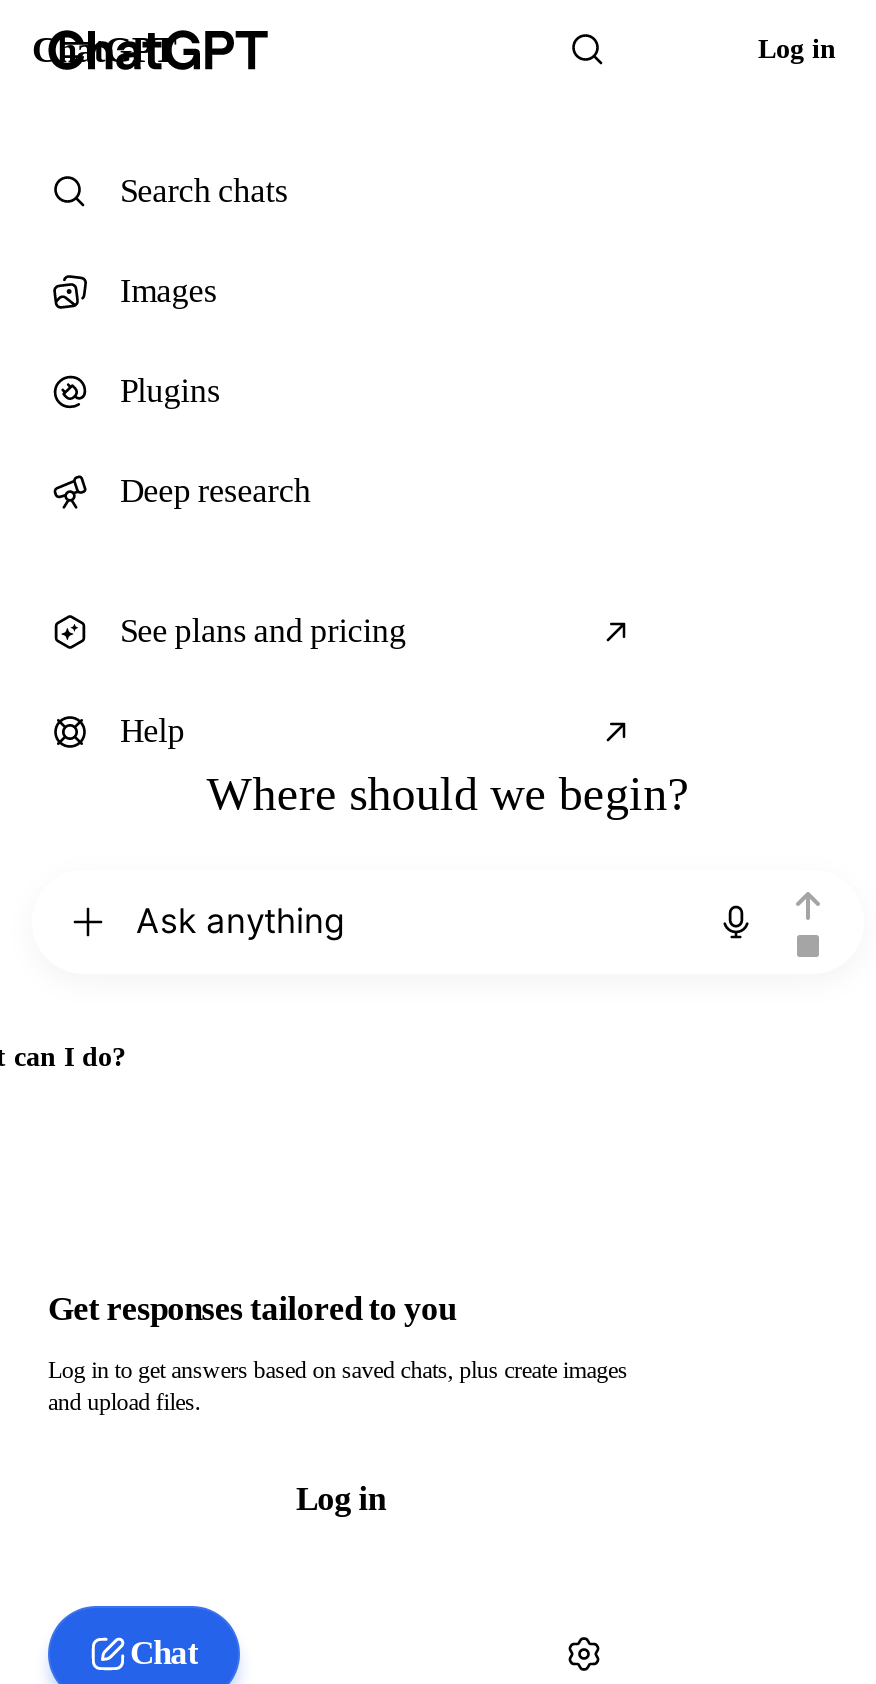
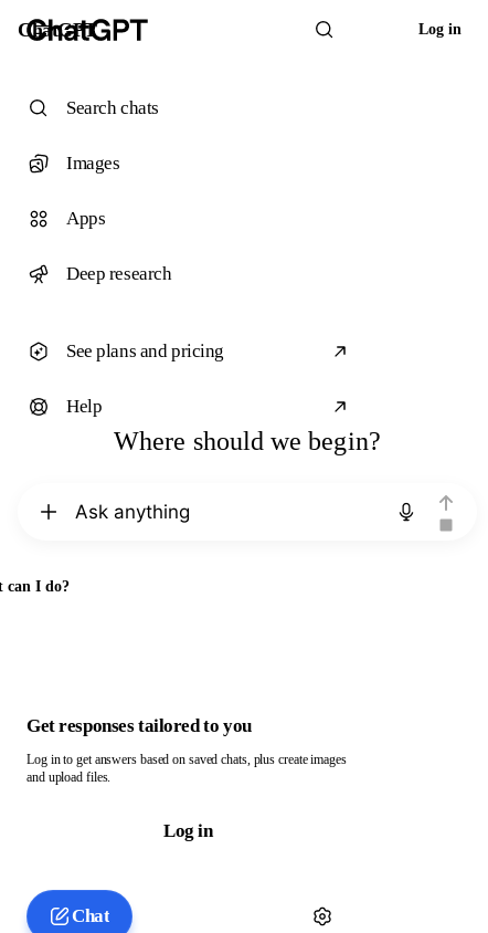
[120,372,220,410] Plugins -> [66,208,105,229] Apps

